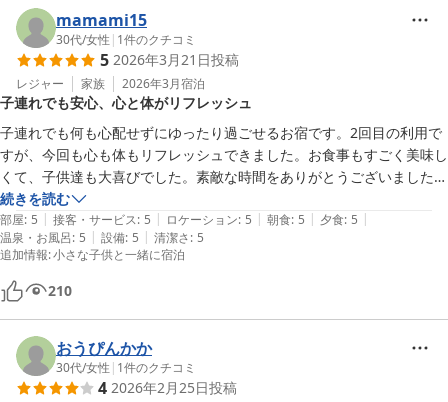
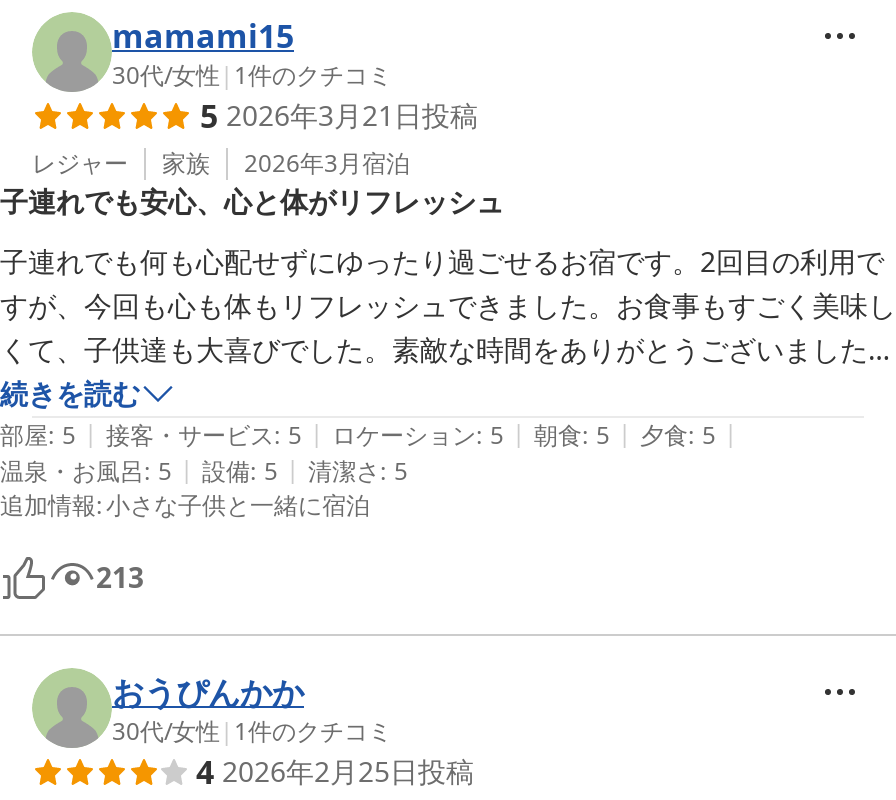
[48,281,72,300] 210 -> [96,558,144,596] 213

